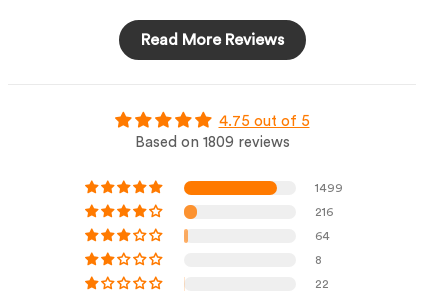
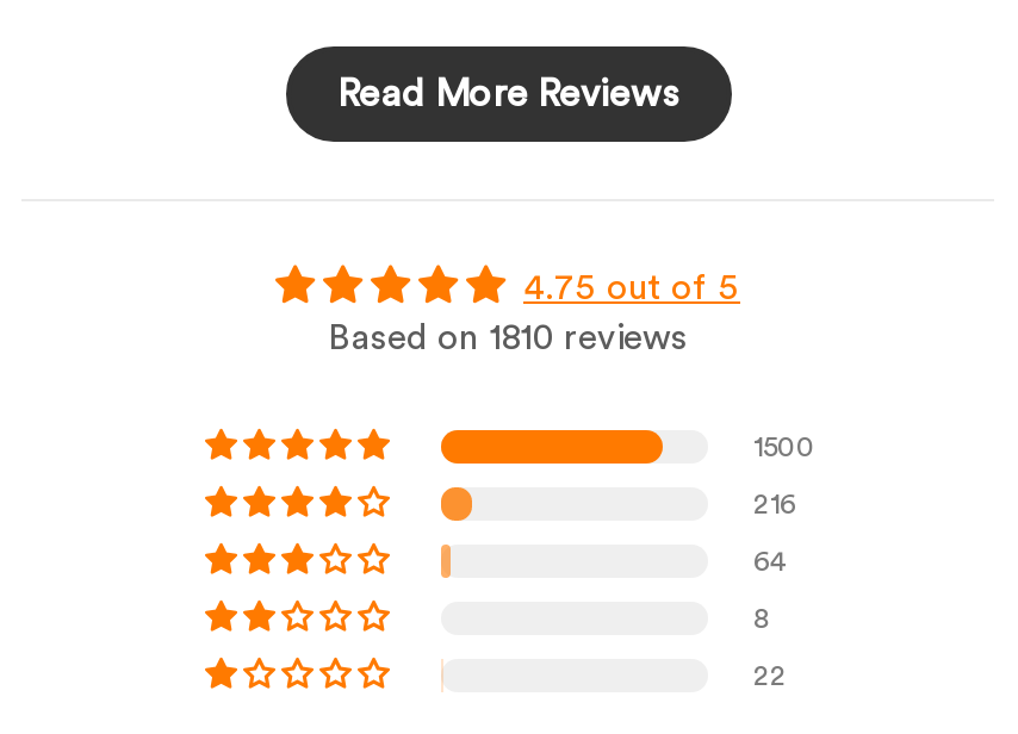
[134,135,289,150] Based on 1809 reviews -> [328,321,688,356] Based on 1810 reviews
[315,182,343,194] 1499 -> [753,432,815,460] 1500

